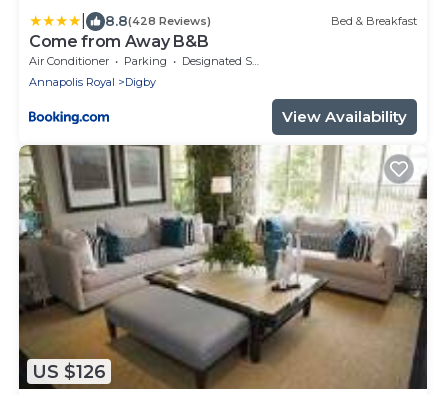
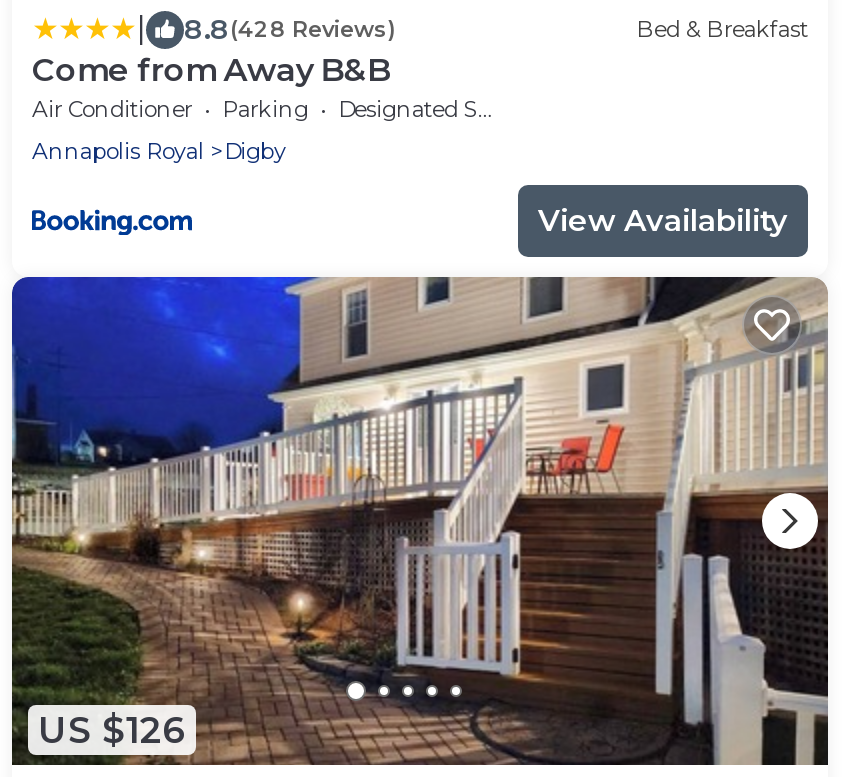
[18,144,427,390] [image] -> [10,275,830,767] [image]

